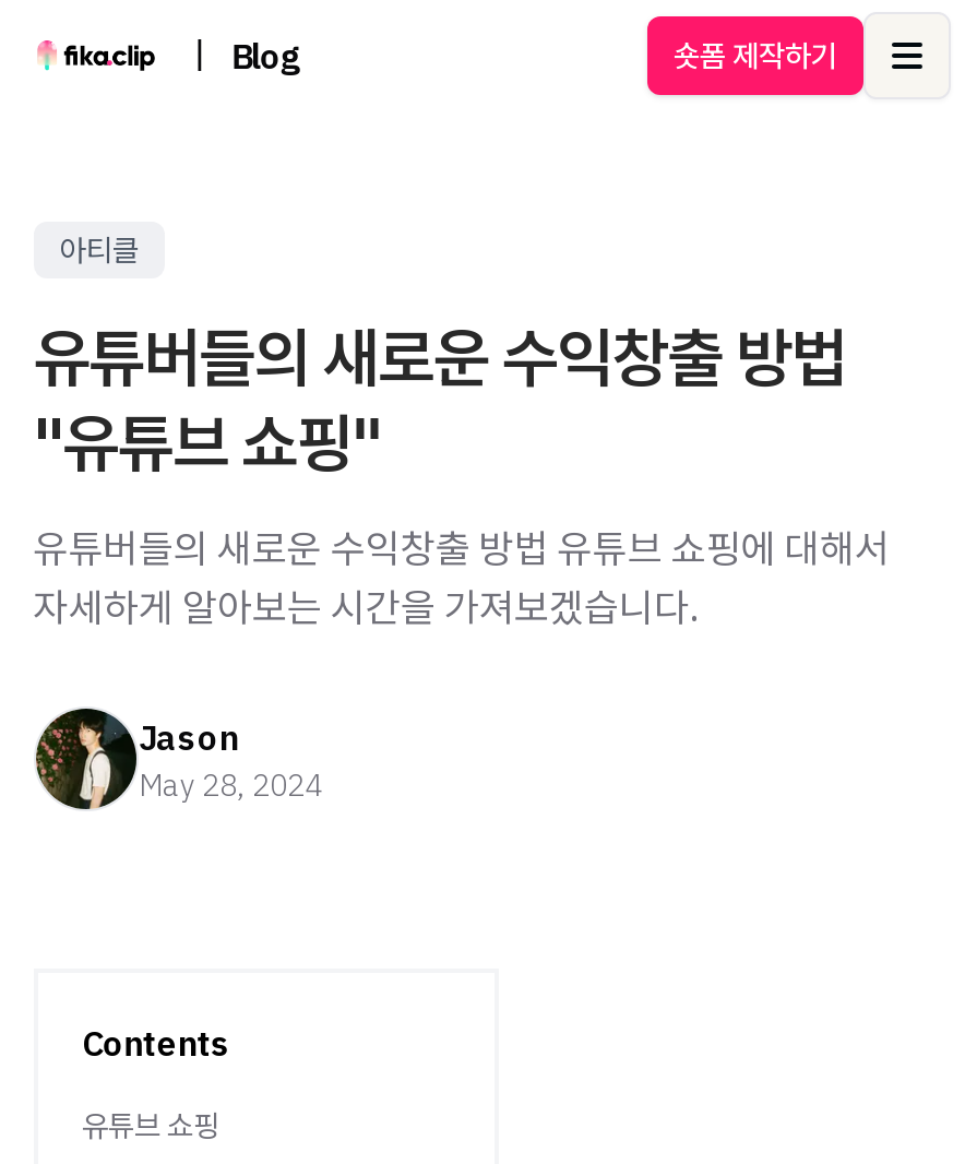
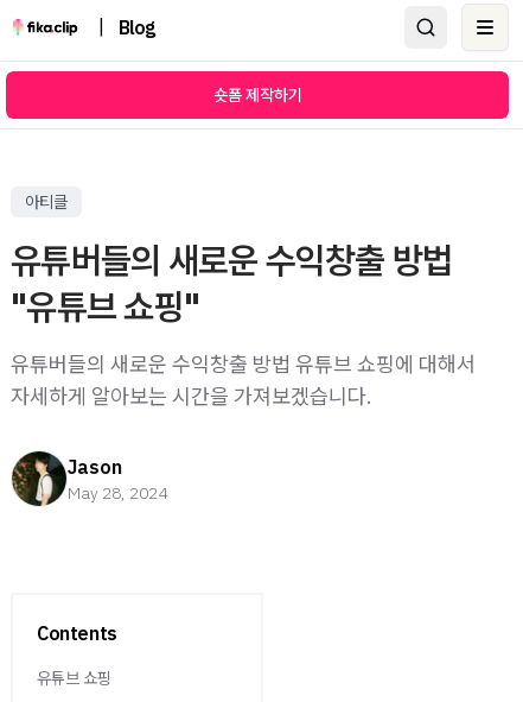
moved [674,36,837,75] -> [213,84,302,106]: 숏폼 제작하기

